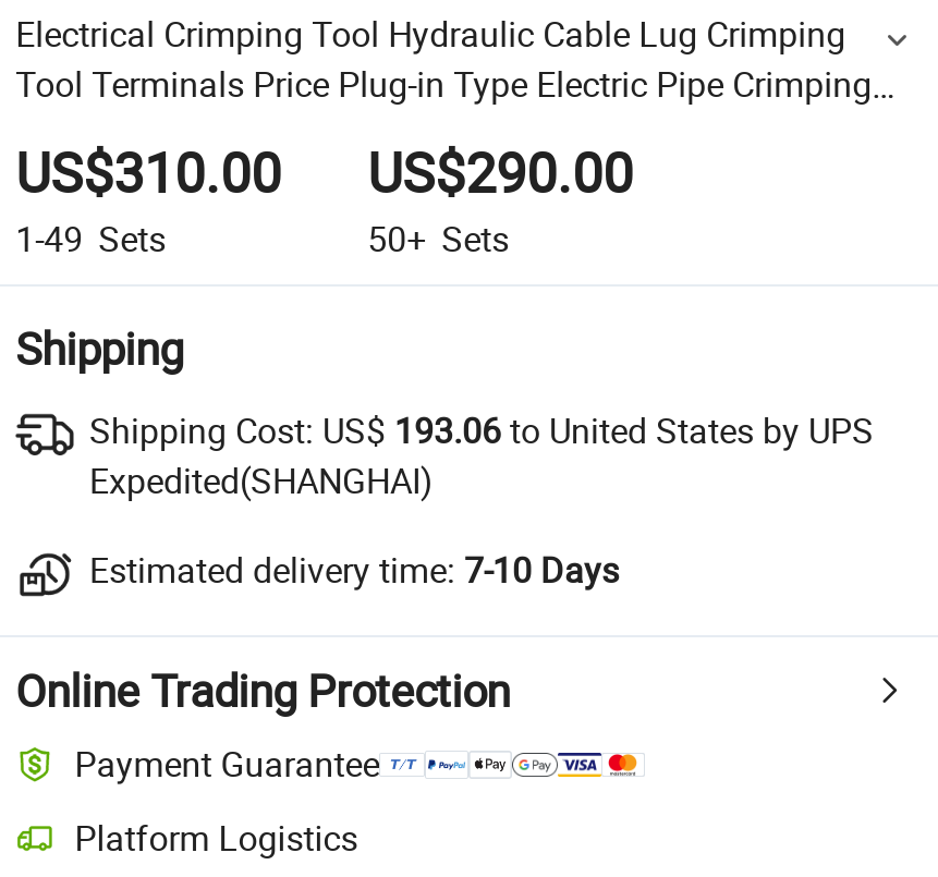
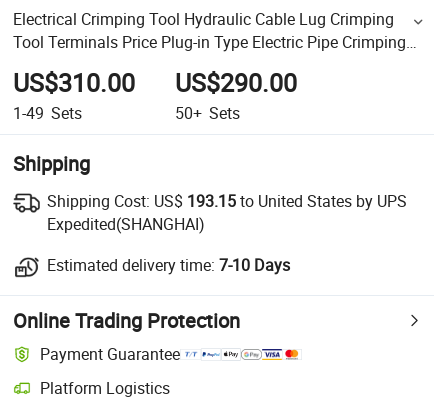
[89,406,874,454] Shipping Cost: US$193.06 to United States by UPS -> [47,190,407,212] Shipping Cost: US$193.15 to United States by UPS

